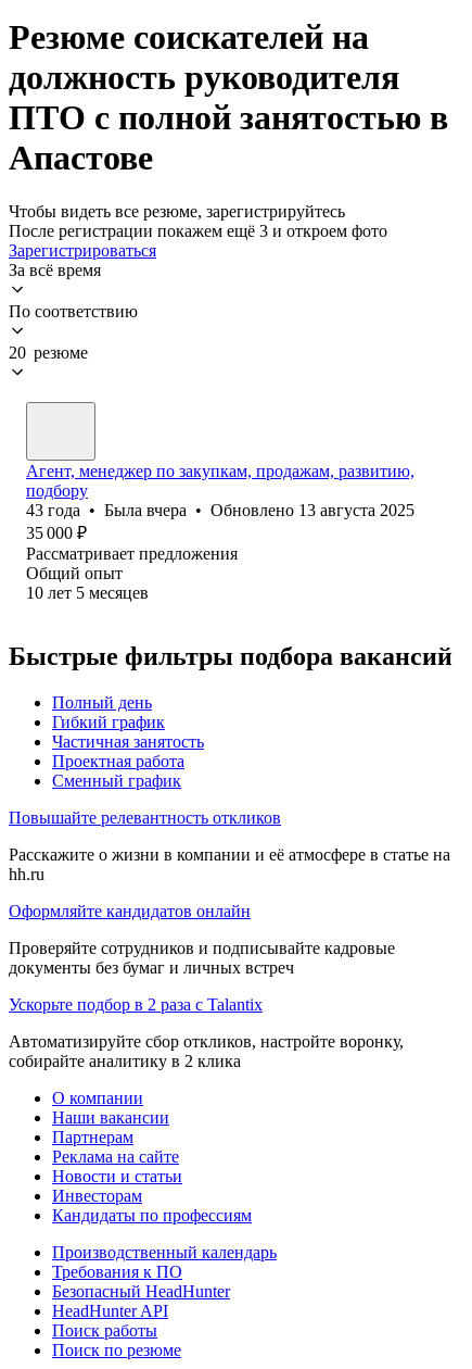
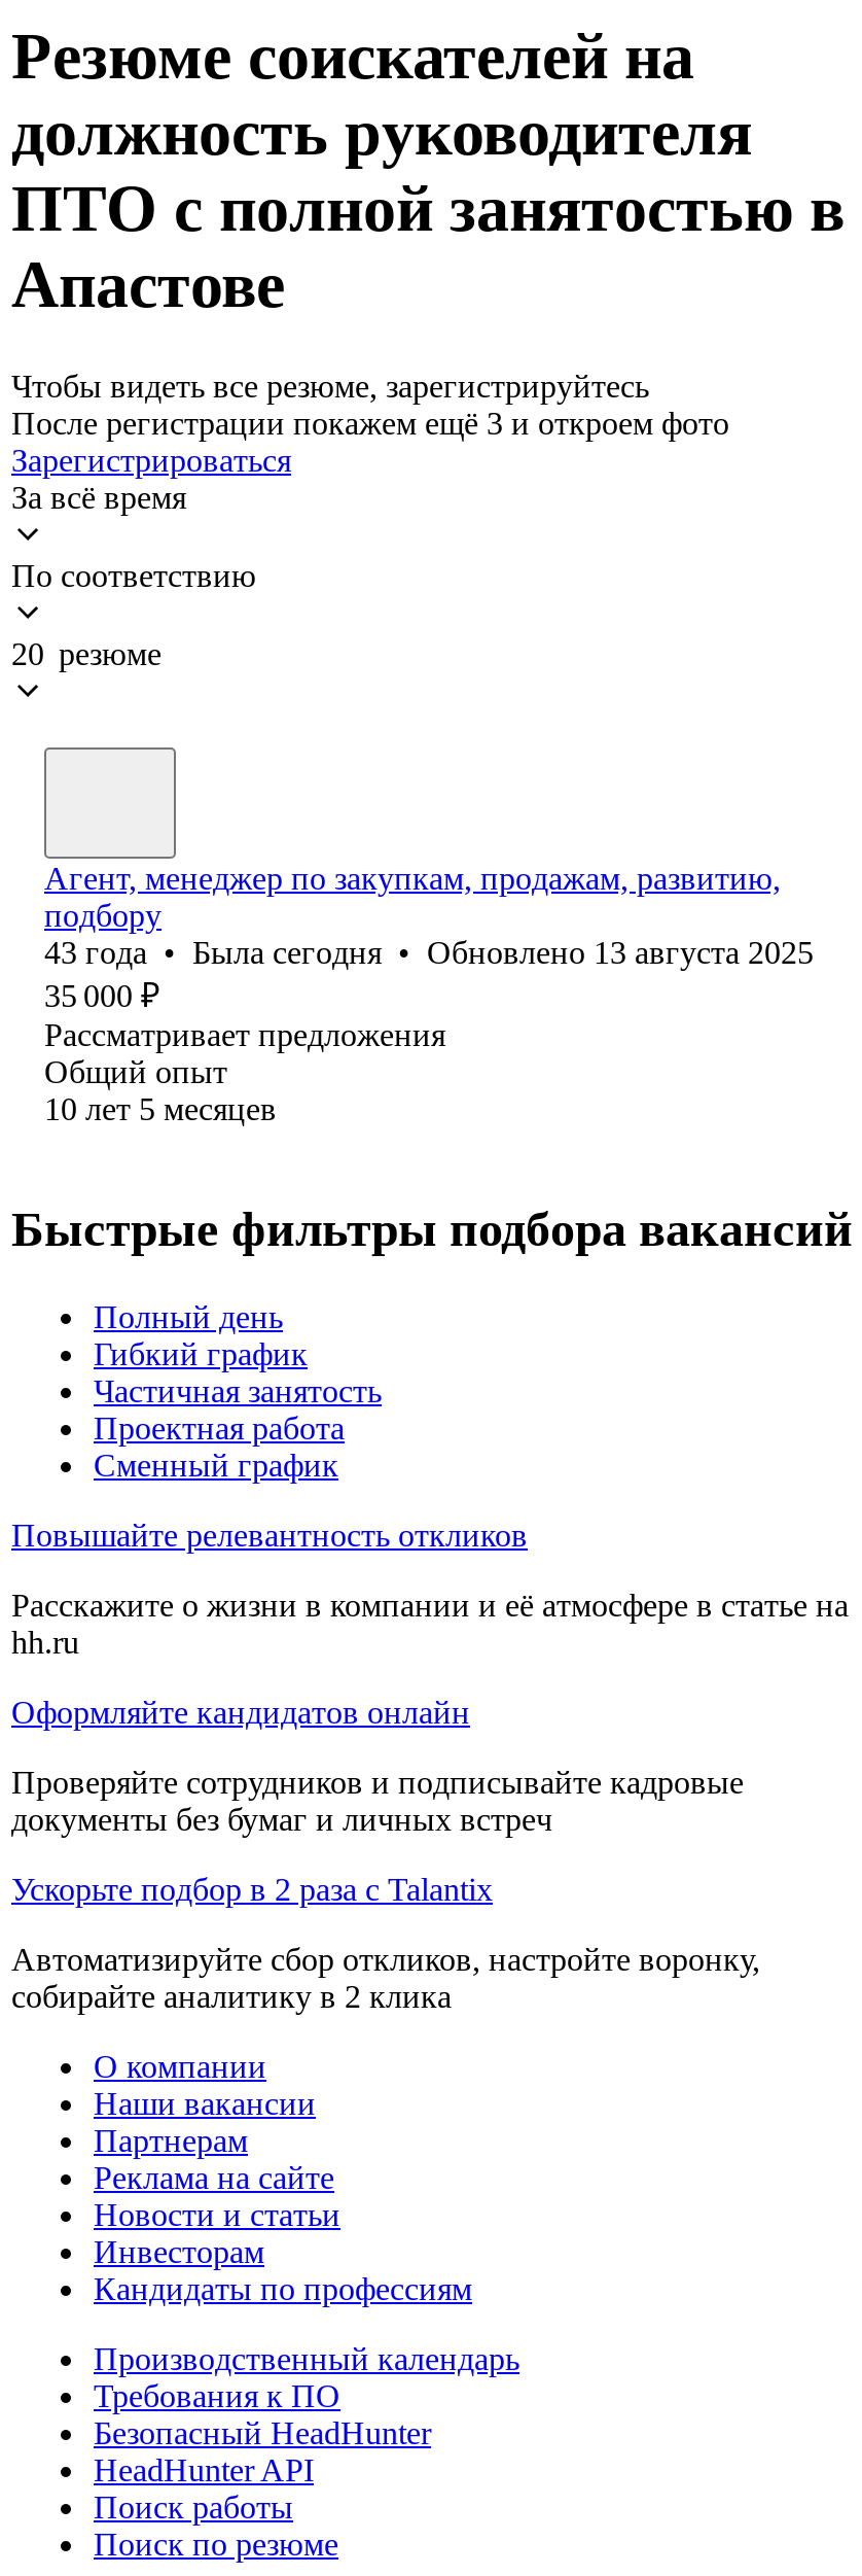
[26,501,414,519] 43 года • Была вчера • Обновлено 13 августа 2025 -> [44,935,814,970] 43 года • Была сегодня • Обновлено 13 августа 2025

